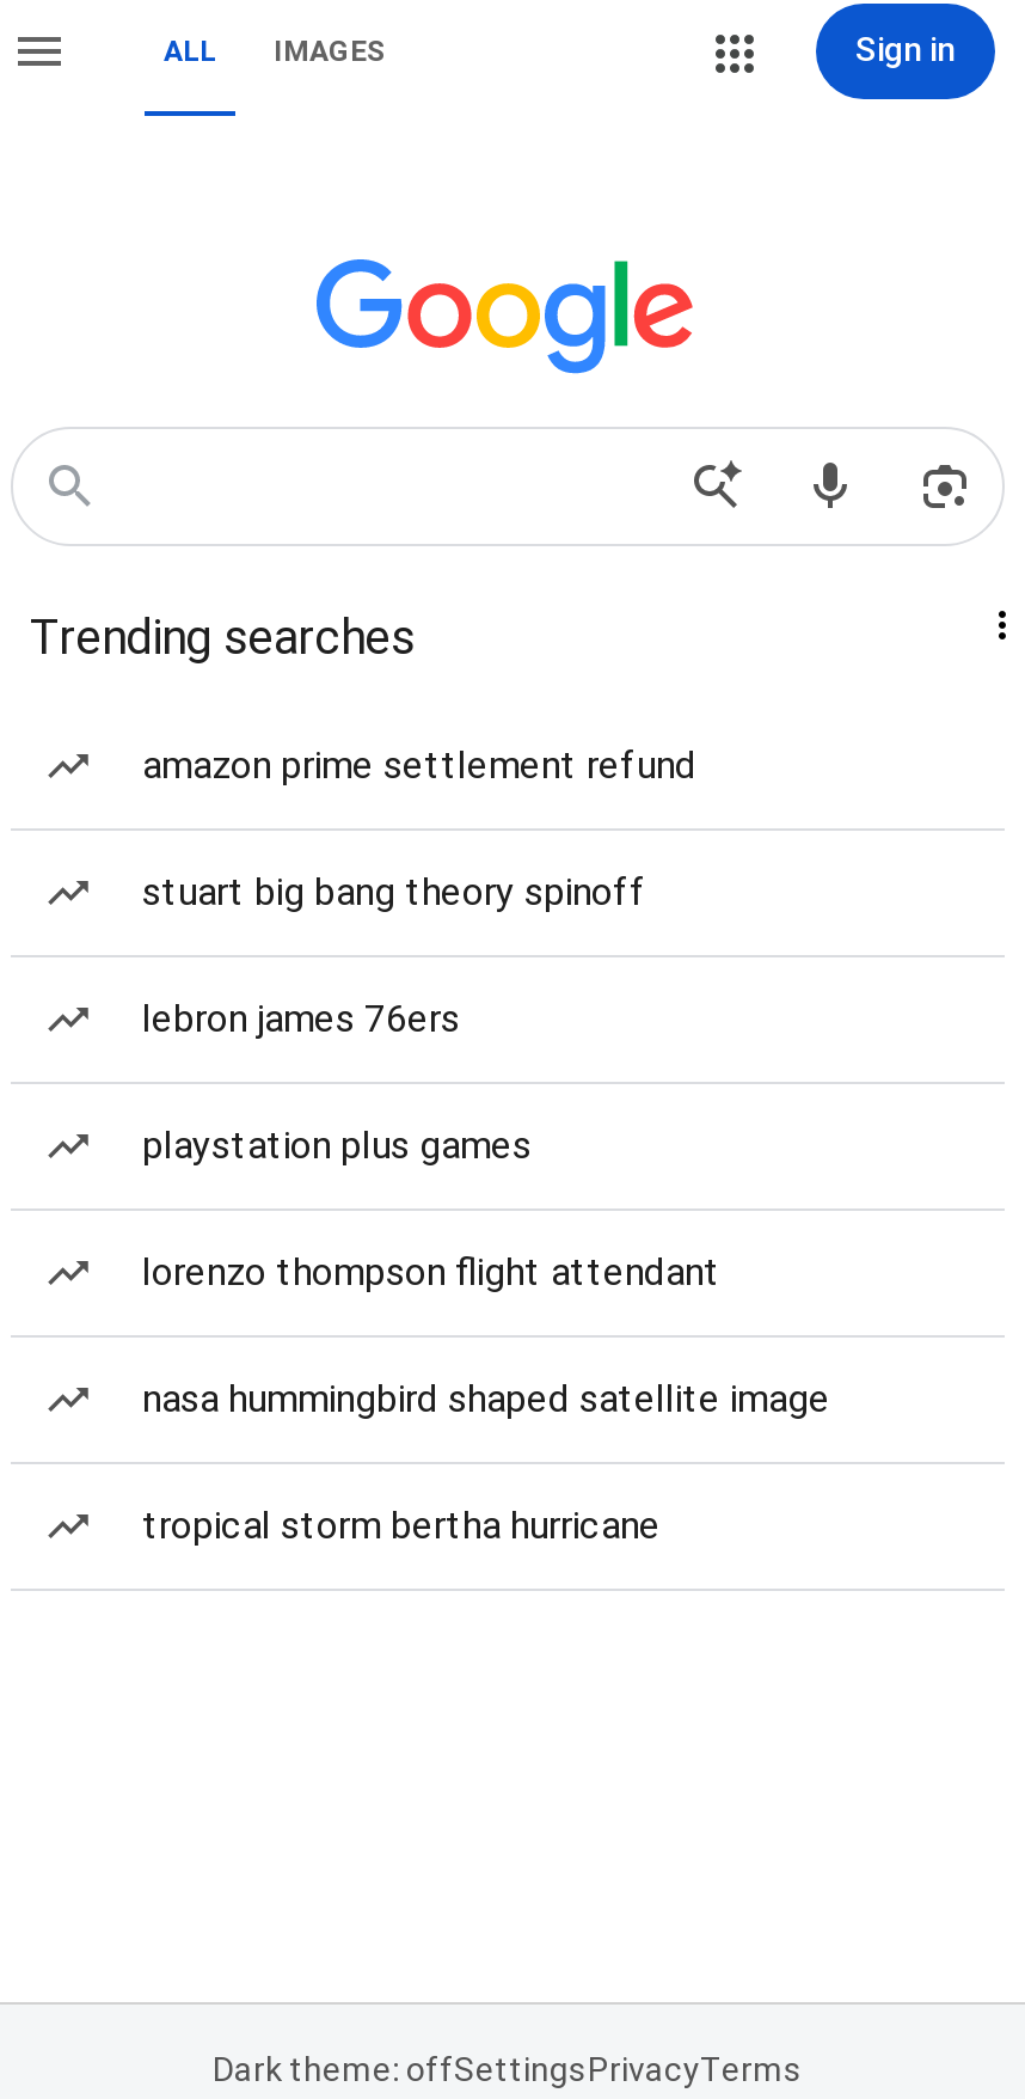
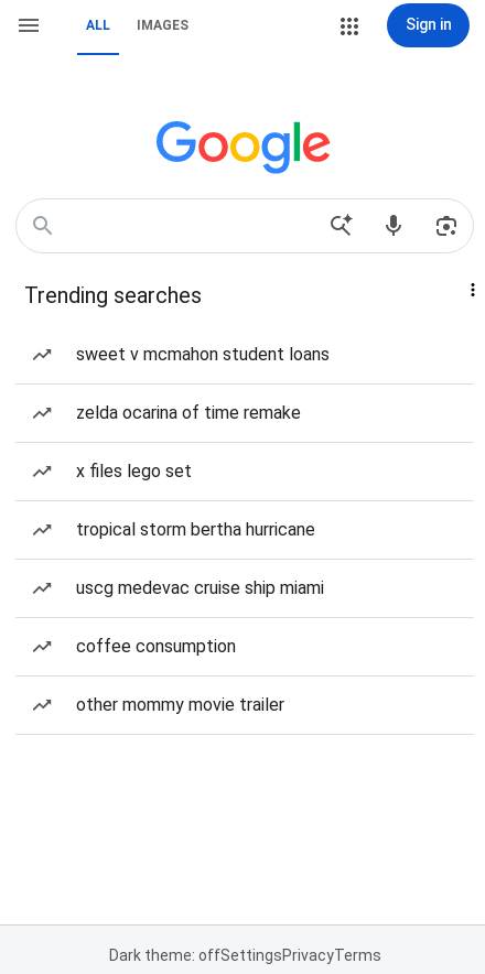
[142,742,830,1421] amazon prime settlement refund | stuart big bang theory spinoff | lebron james 76ers | playstation plus games | lorenzo thompson flight attendant | nasa hummingbird shaped satellite image -> [76,344,330,481] sweet v mcmahon student loans | zelda ocarina of time remake | x files lego set
moved [142,1503,661,1548] -> [76,519,315,540]: tropical storm bertha hurricane
none -> [76,577,324,715] uscg medevac cruise ship miami | coffee consumption | other mommy movie trailer

